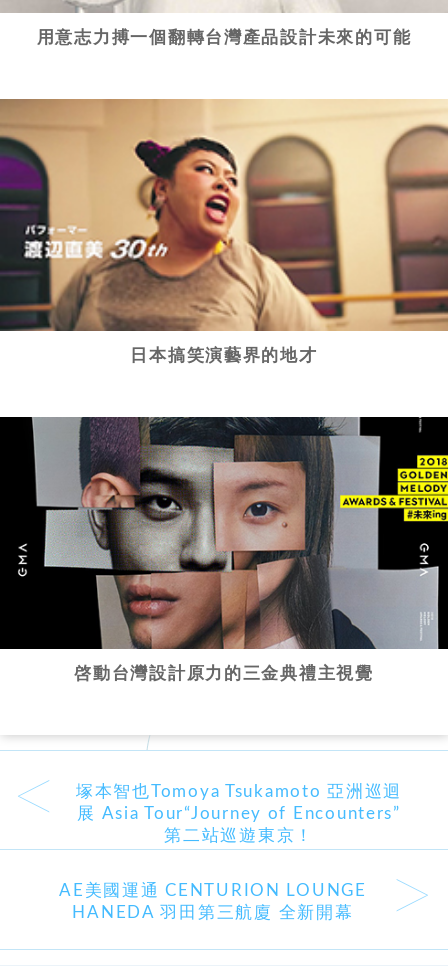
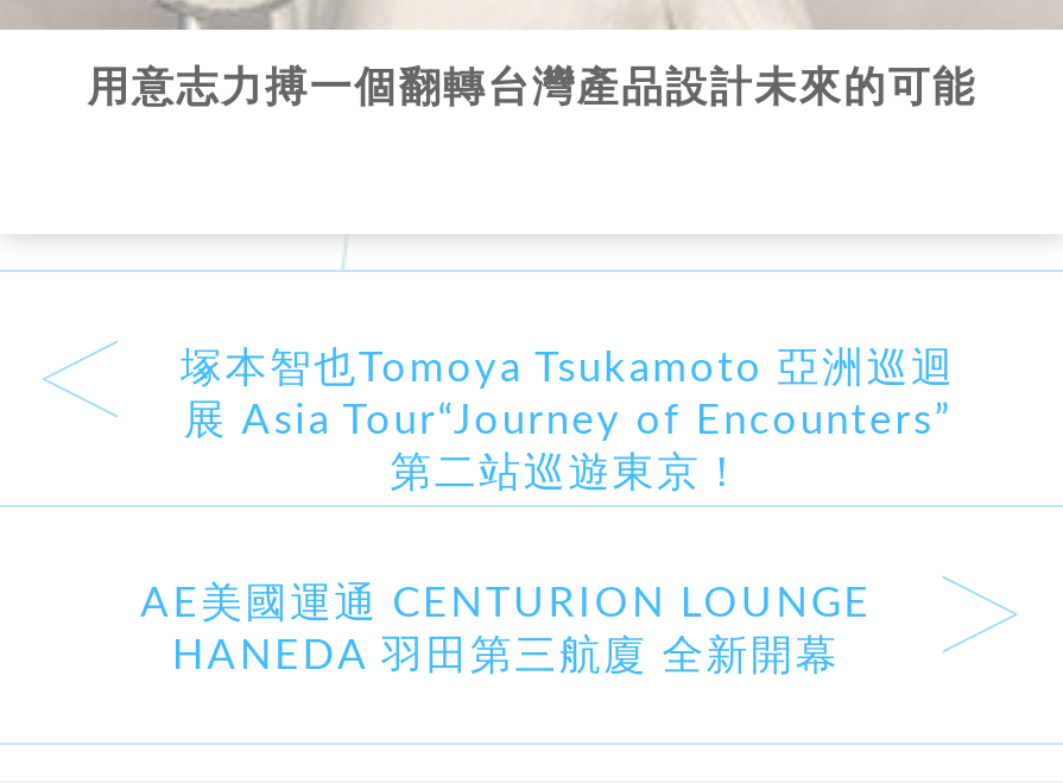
[3,98,445,366] [image] | 日本搞笑演藝界的地才 -> none
[3,416,445,684] [image] | 啓動台灣設計原力的三金典禮主視覺 -> none

